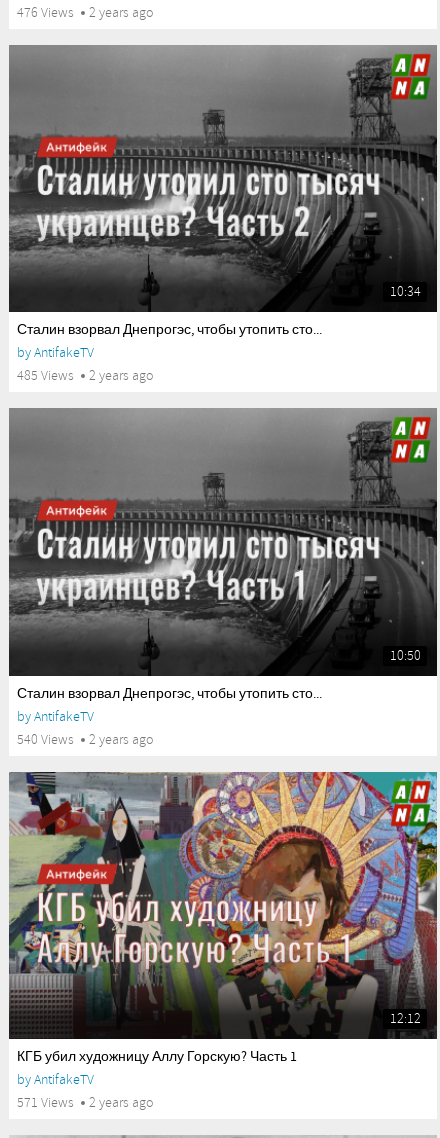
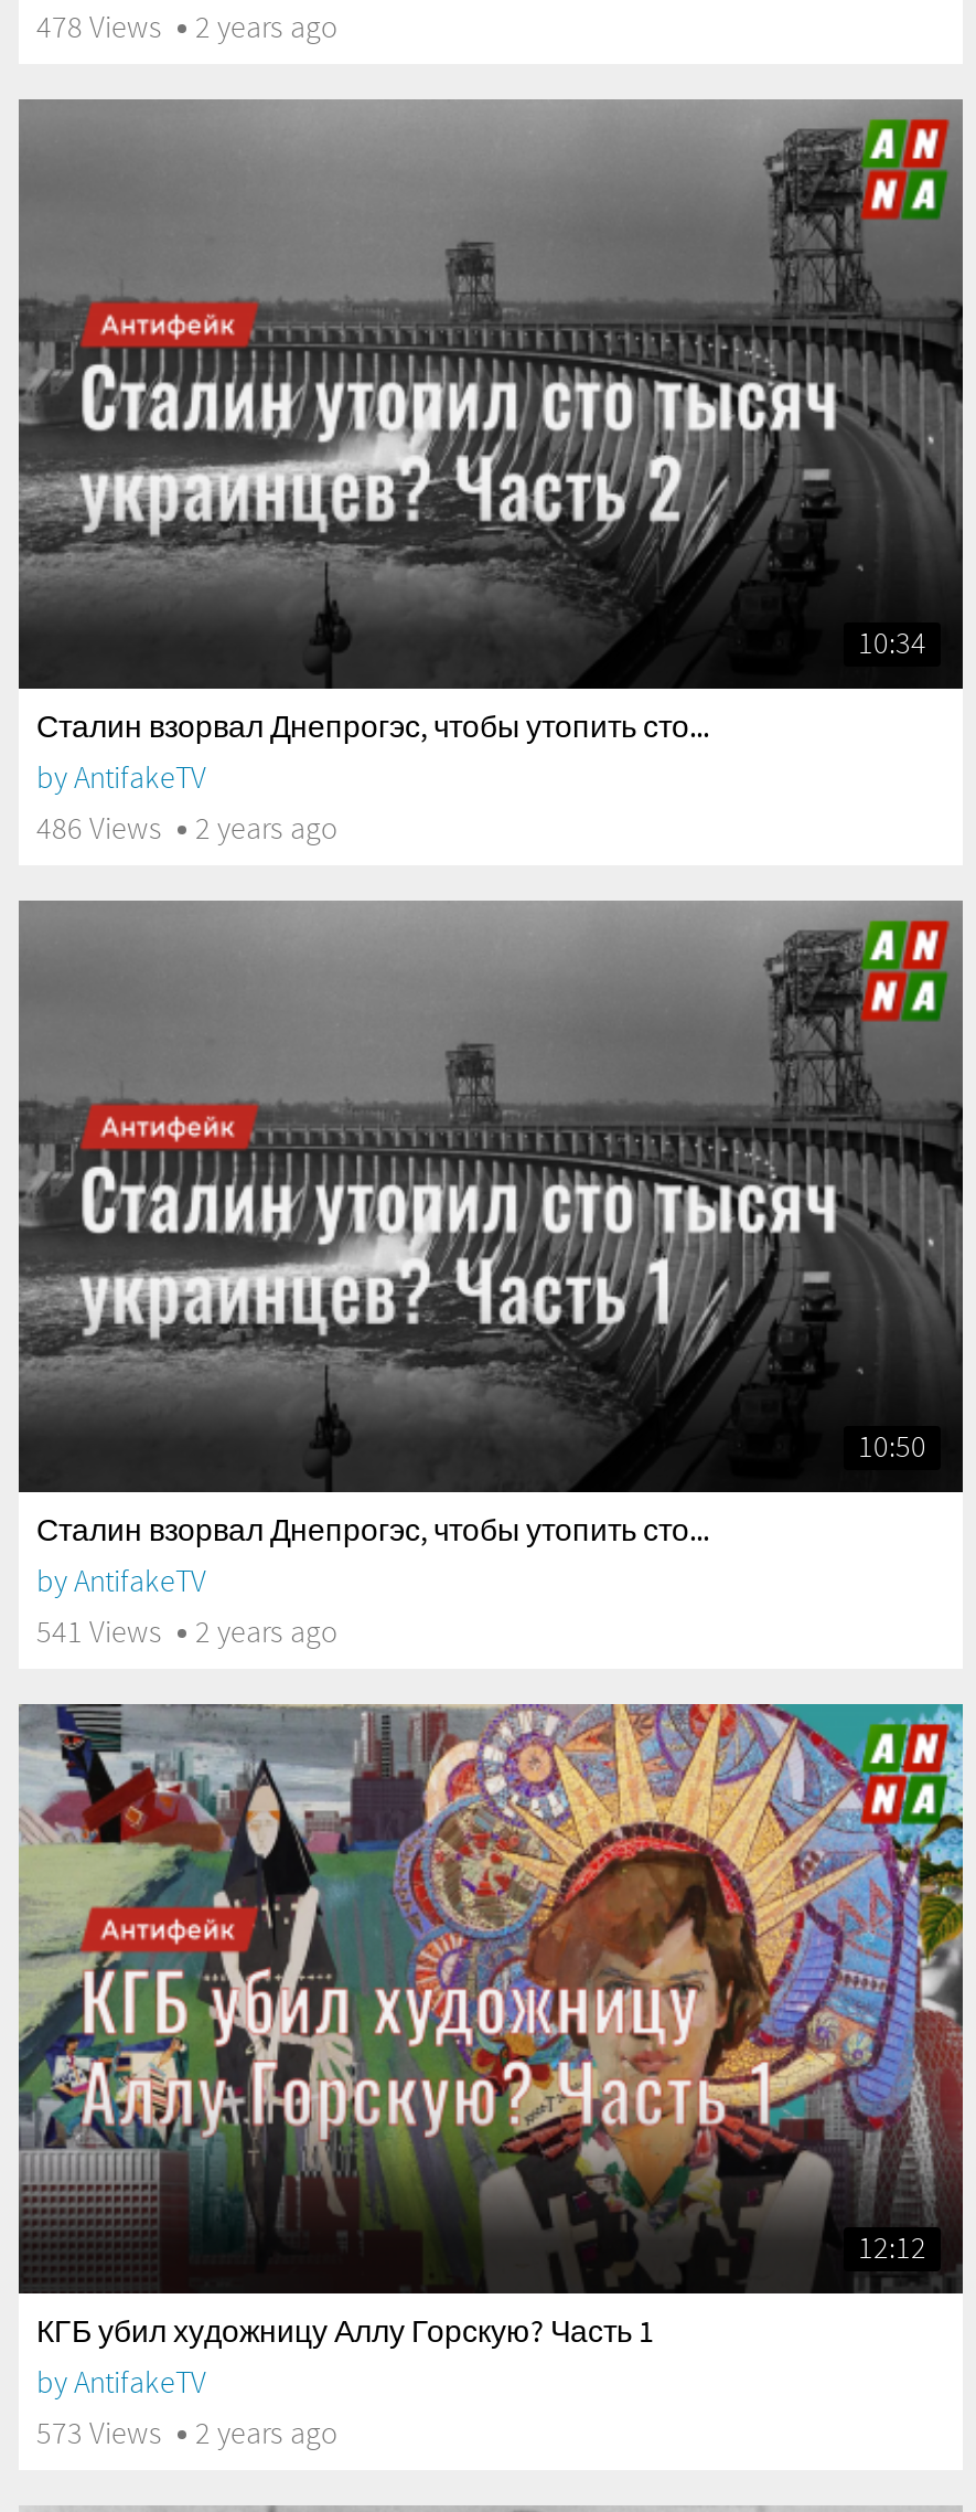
[17,3,153,20] 476 Views 2 years ago -> [36,8,336,45] 478 Views 2 years ago
[17,367,153,384] 485 Views 2 years ago -> [36,810,336,848] 486 Views 2 years ago
[17,730,153,747] 540 Views 2 years ago -> [36,1612,336,1650] 541 Views 2 years ago
[17,1094,153,1111] 571 Views 2 years ago -> [36,2415,336,2452] 573 Views 2 years ago

